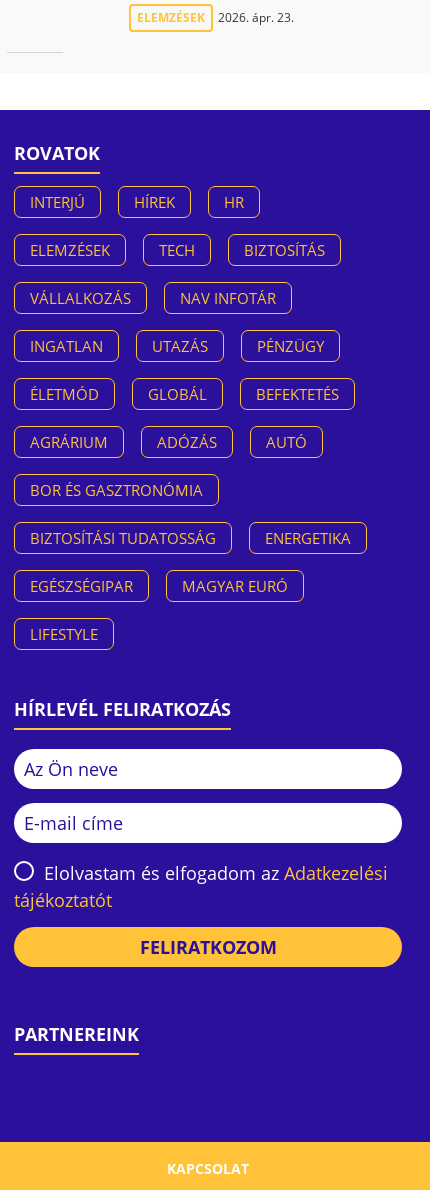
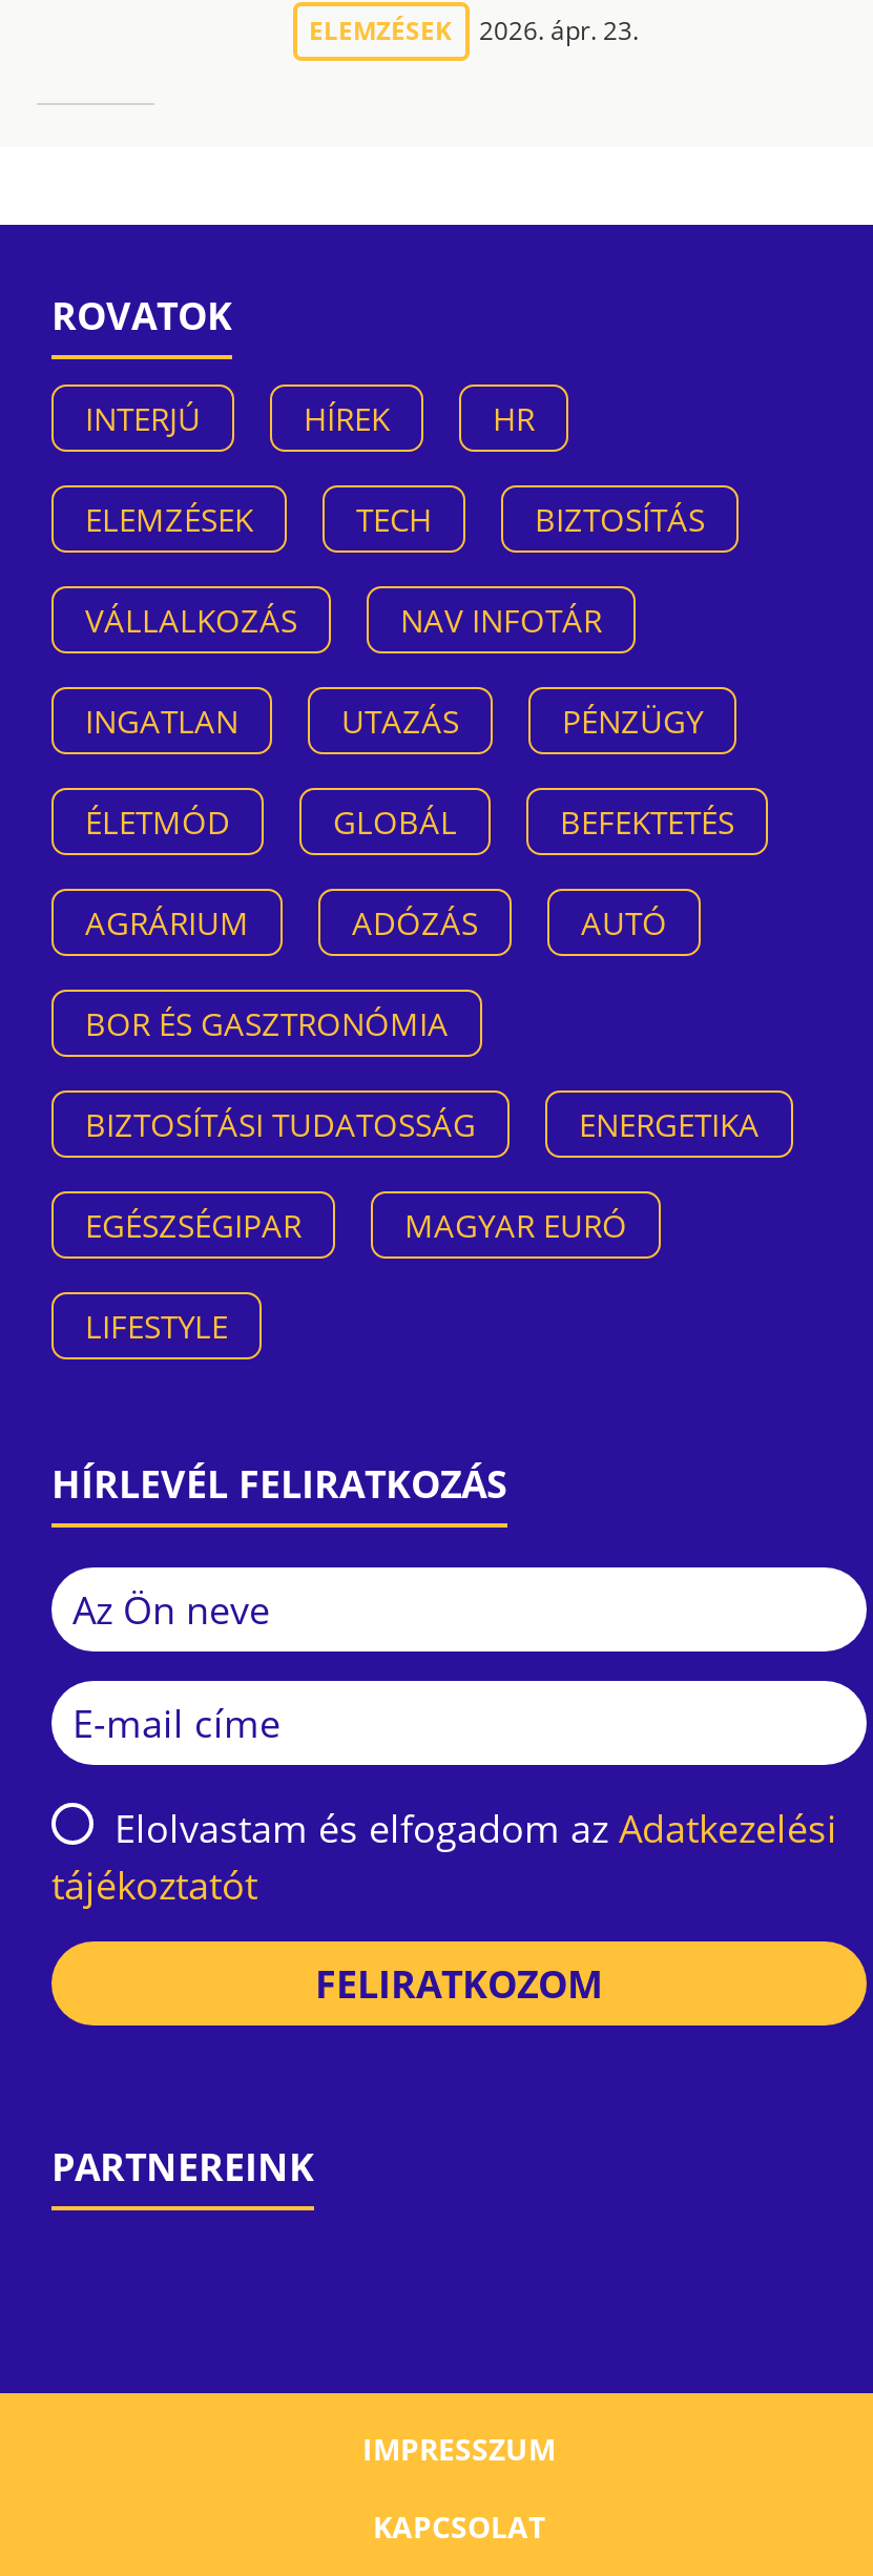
none -> [362,2429,556,2469] IMPRESSZUM

